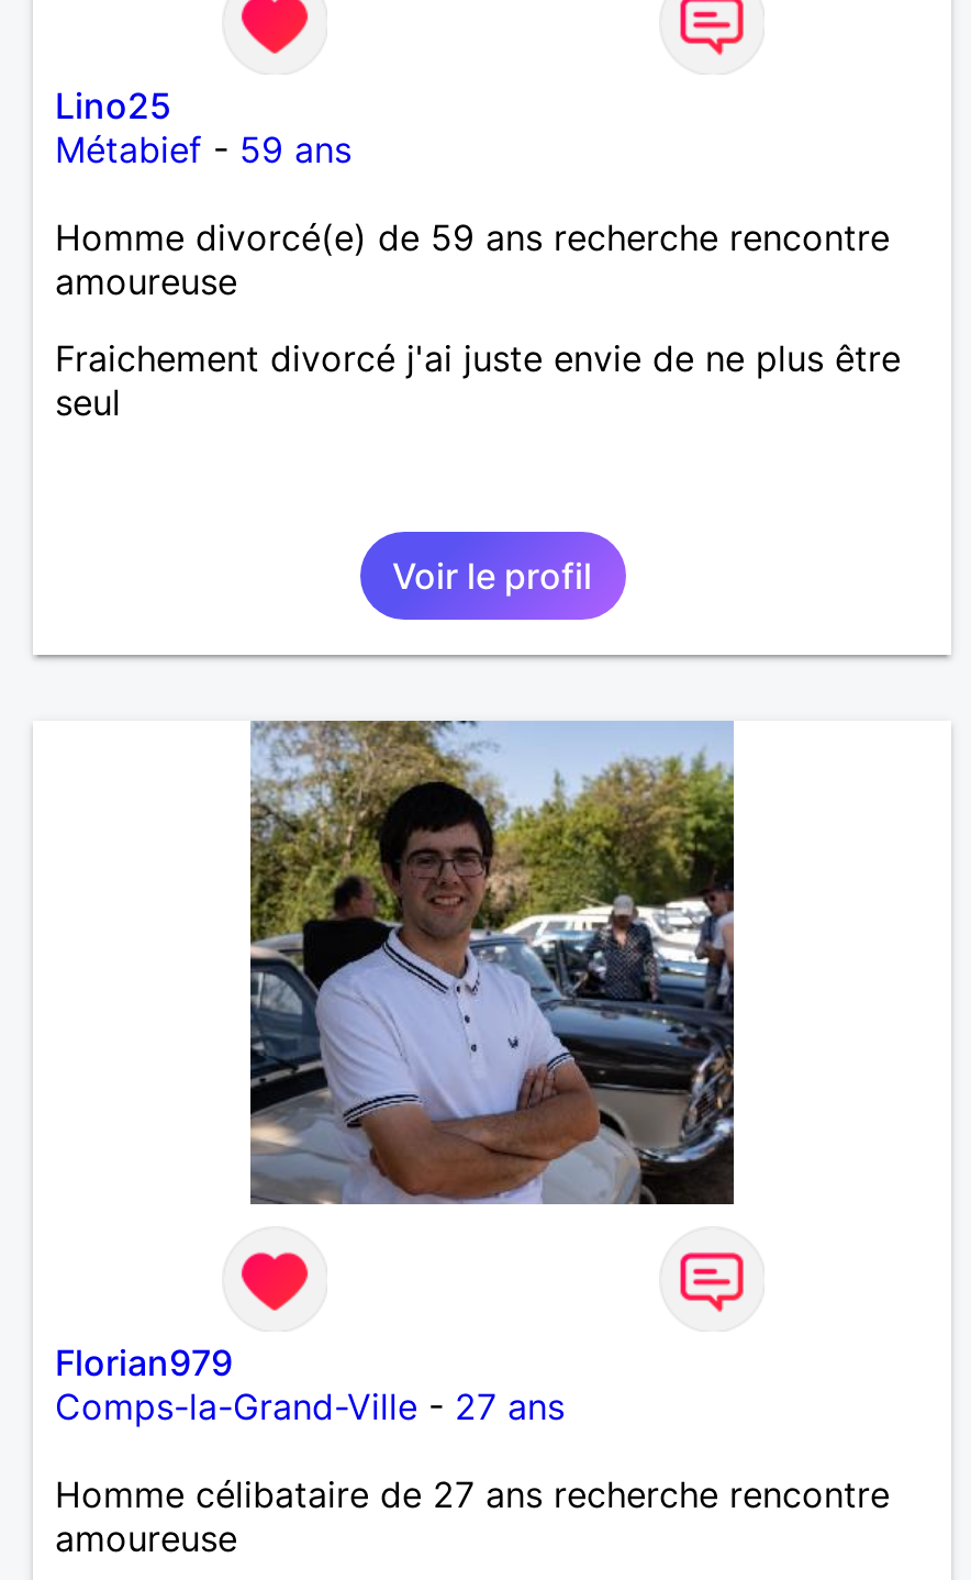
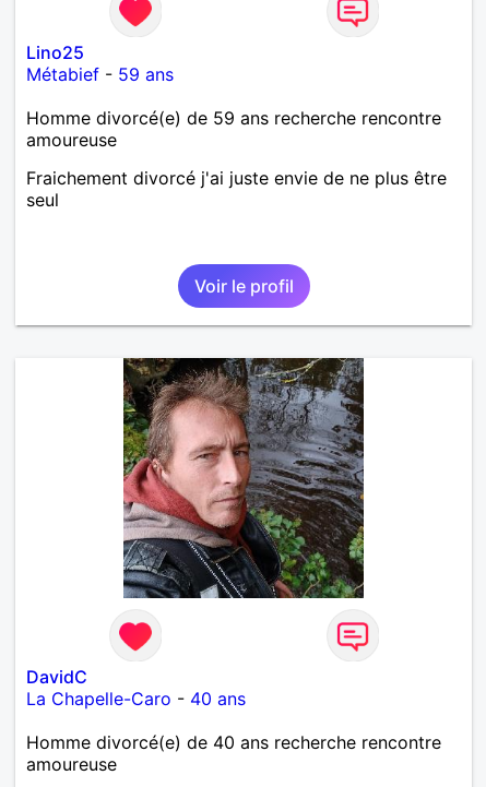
[248,719,736,1204] [image] -> [122,357,365,599] [image]
[55,1340,565,1428] Florian979 | Comps-la-Grand-Ville - 27 ans -> [26,666,246,709] DavidC | La Chapelle-Caro - 40 ans
[55,1472,890,1516] Homme célibataire de 27 ans recherche rencontre -> [26,731,441,753] Homme divorcé(e) de 40 ans recherche rencontre

